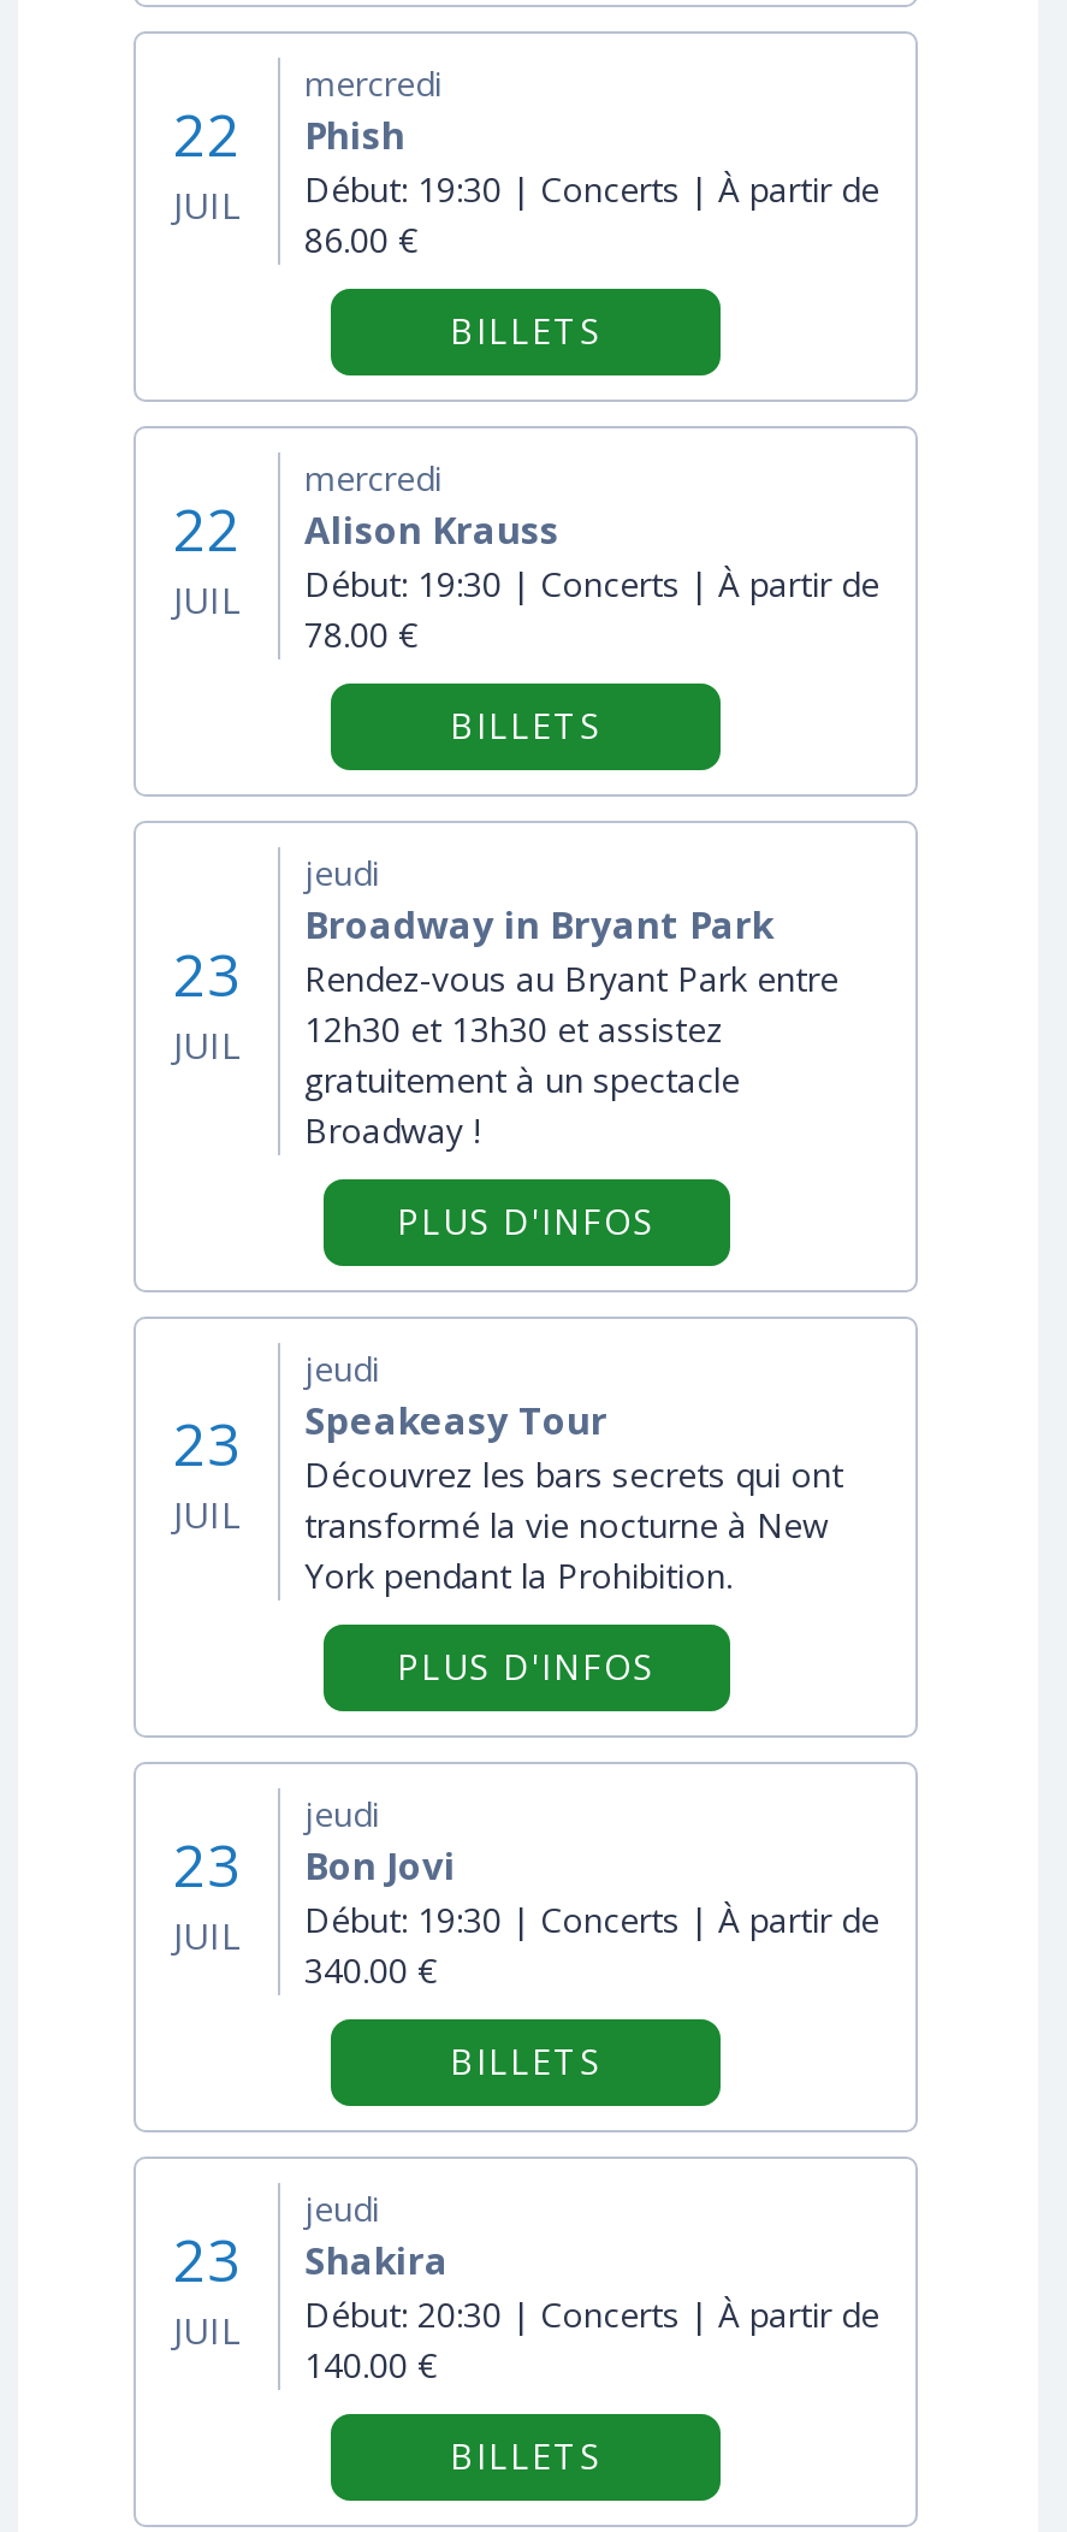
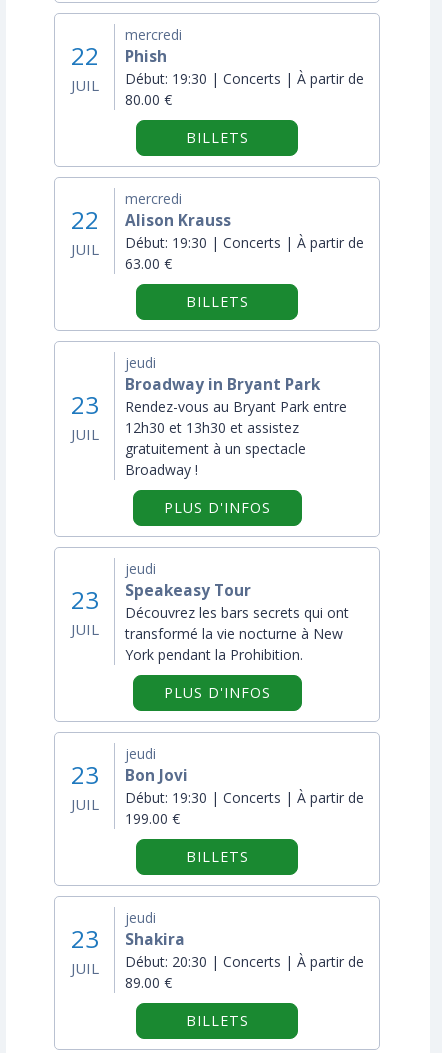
[304,217,417,262] 86.00 € -> [125,90,172,109] 80.00 €
[304,611,417,657] 78.00 € -> [125,254,172,273] 63.00 €
[304,1947,437,1993] 340.00 € -> [125,809,180,828] 199.00 €
[304,2342,437,2388] 140.00 € -> [125,973,172,992] 89.00 €

